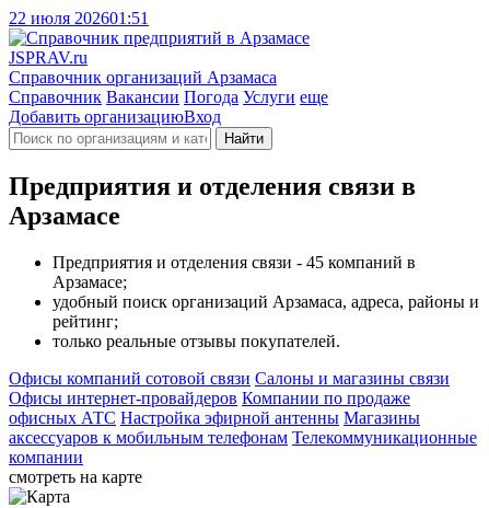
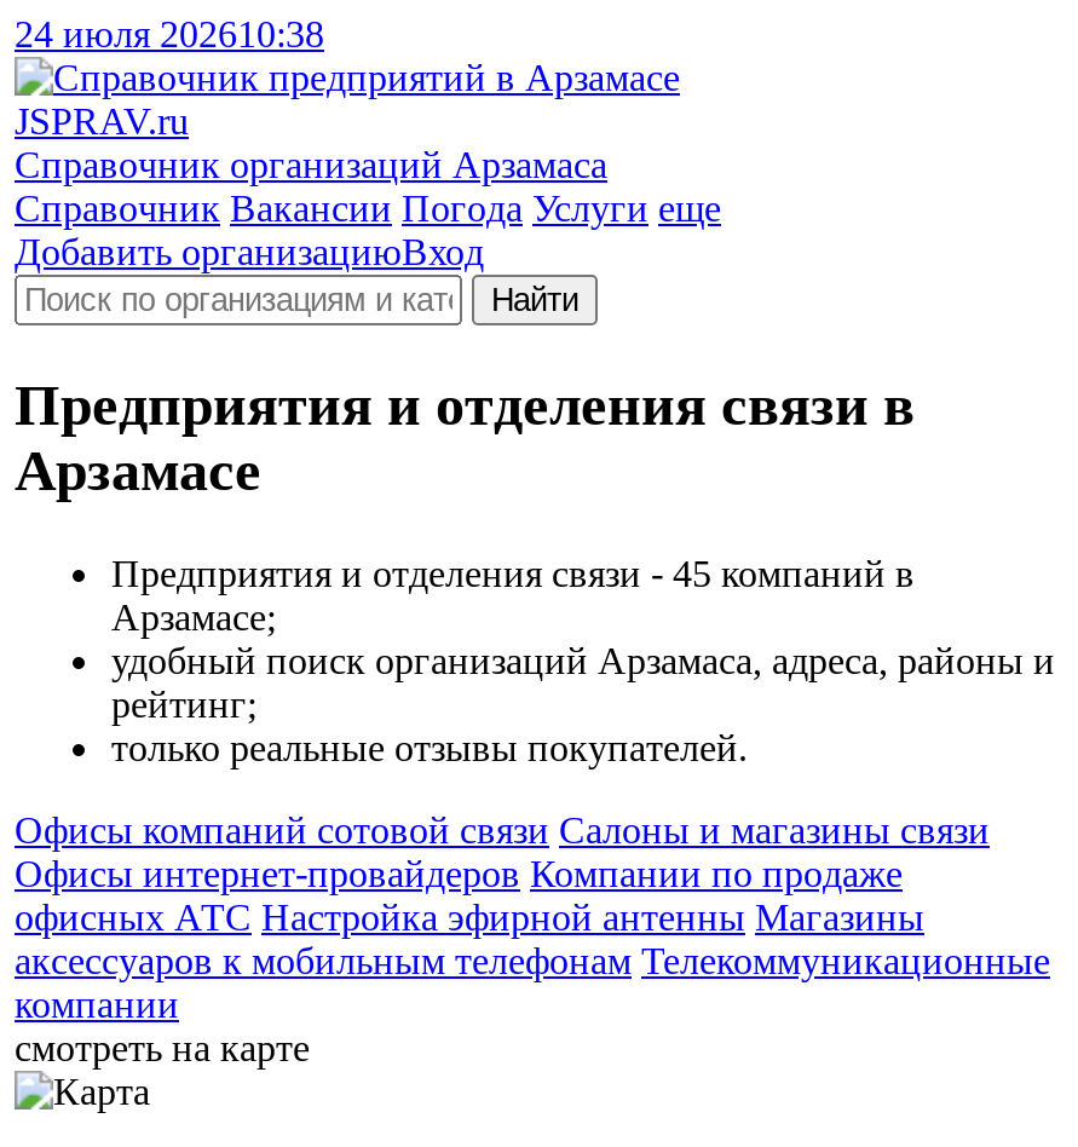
[9,9,149,27] 22 июля 202601:51 -> [15,13,324,54] 24 июля 202610:38

